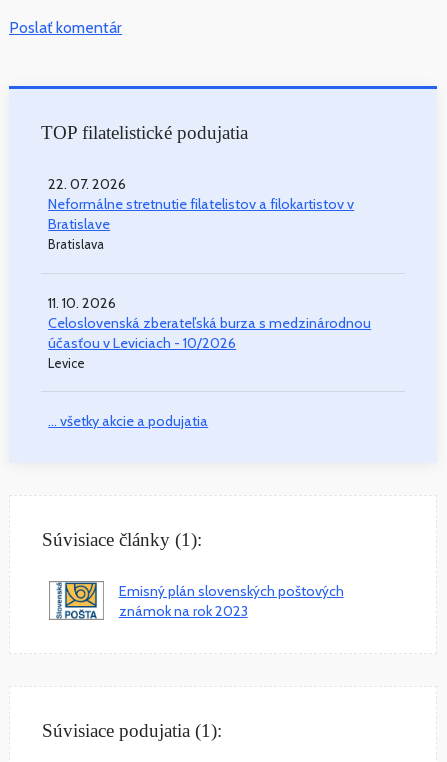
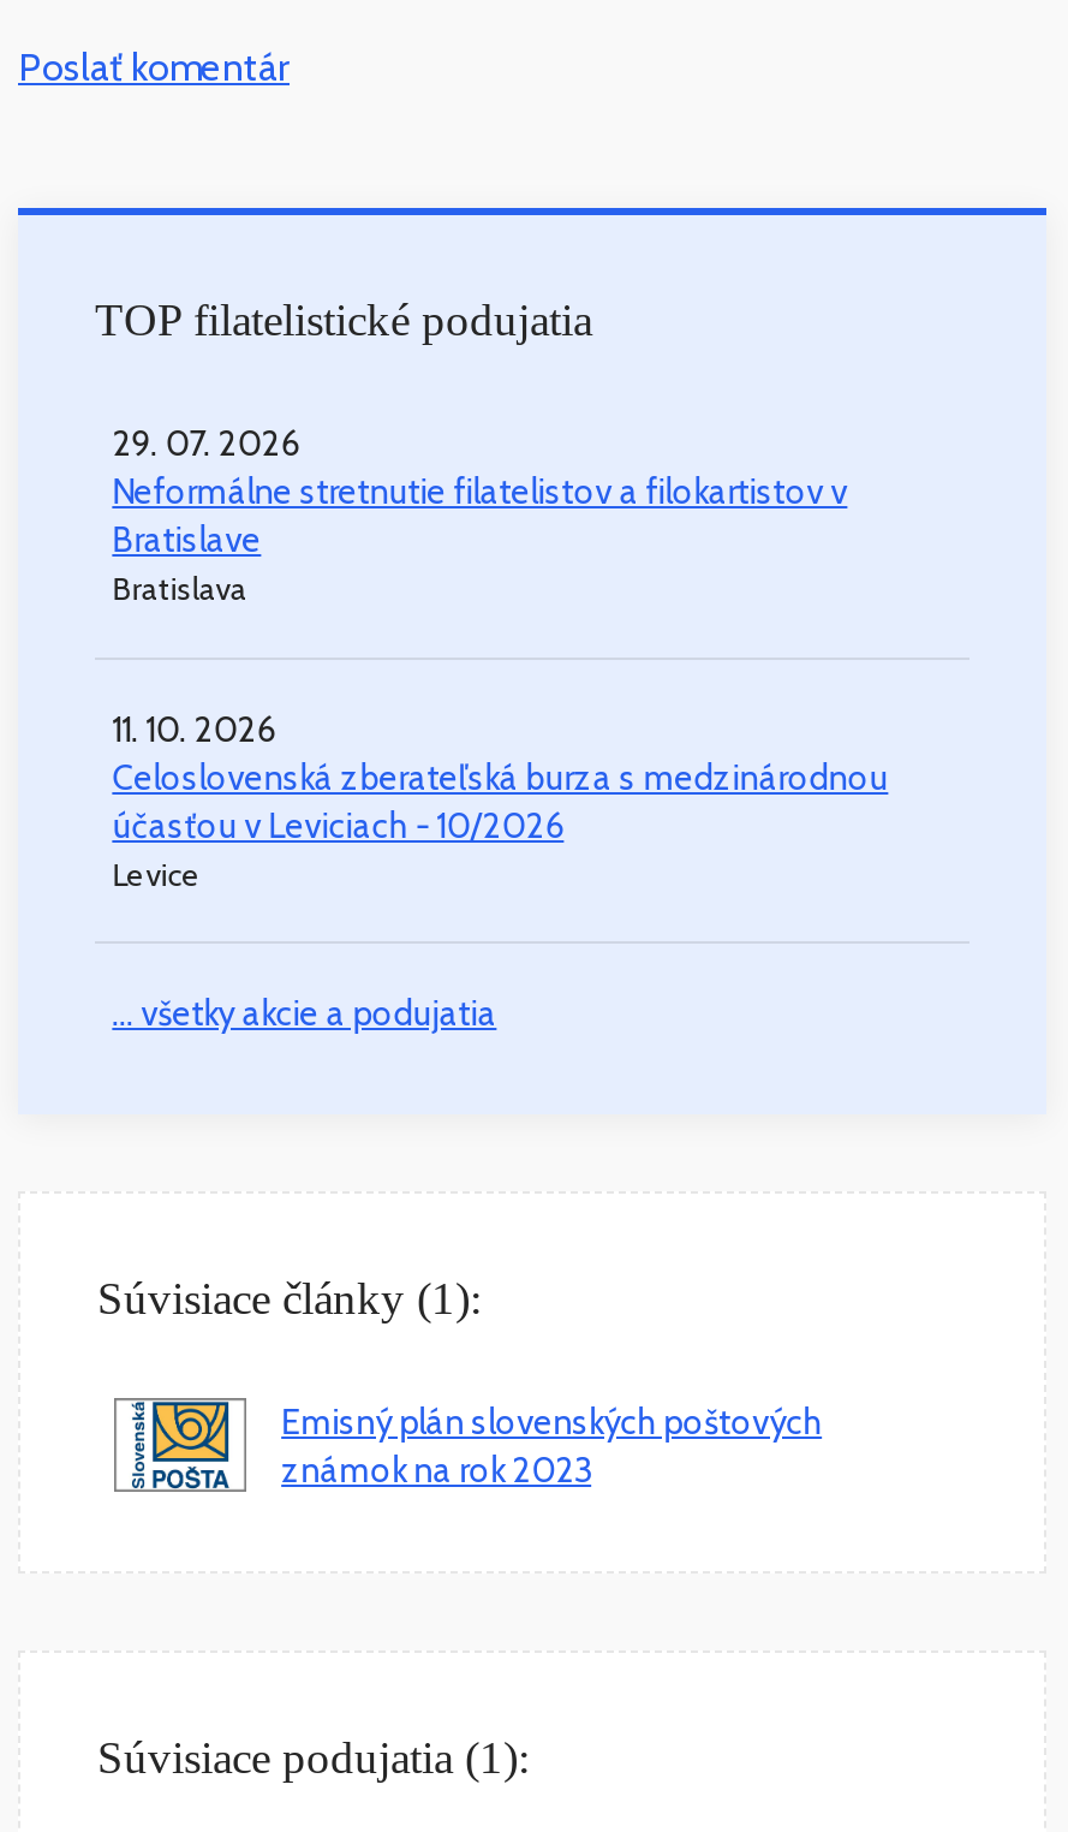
[48,175,126,193] 22. 07. 2026 -> [112,422,300,465] 29. 07. 2026

